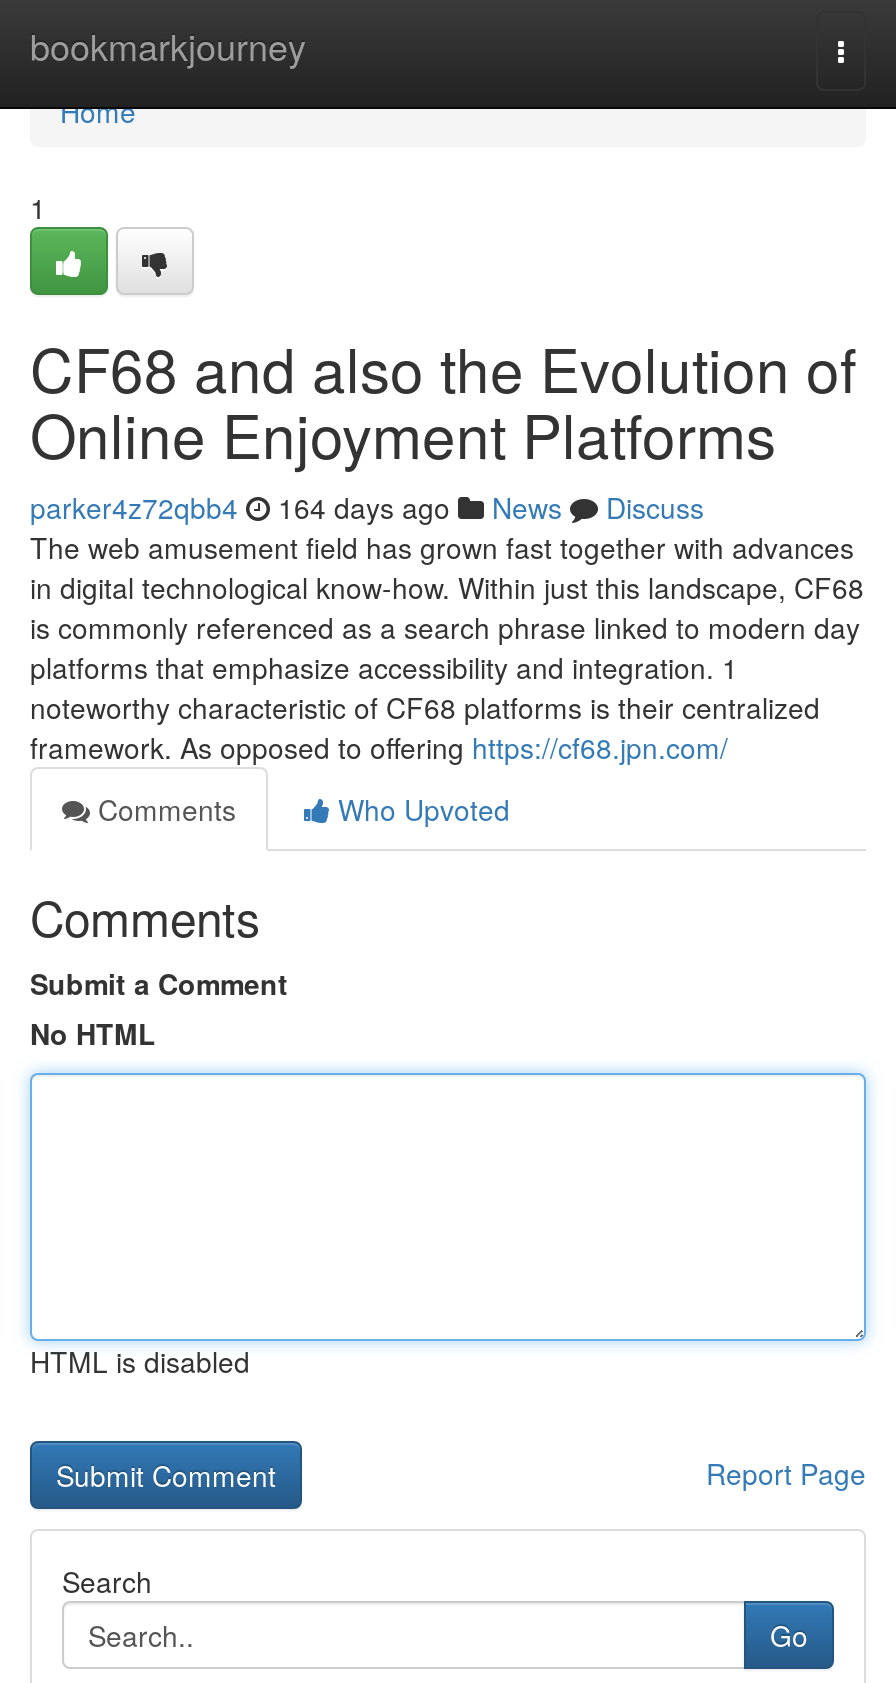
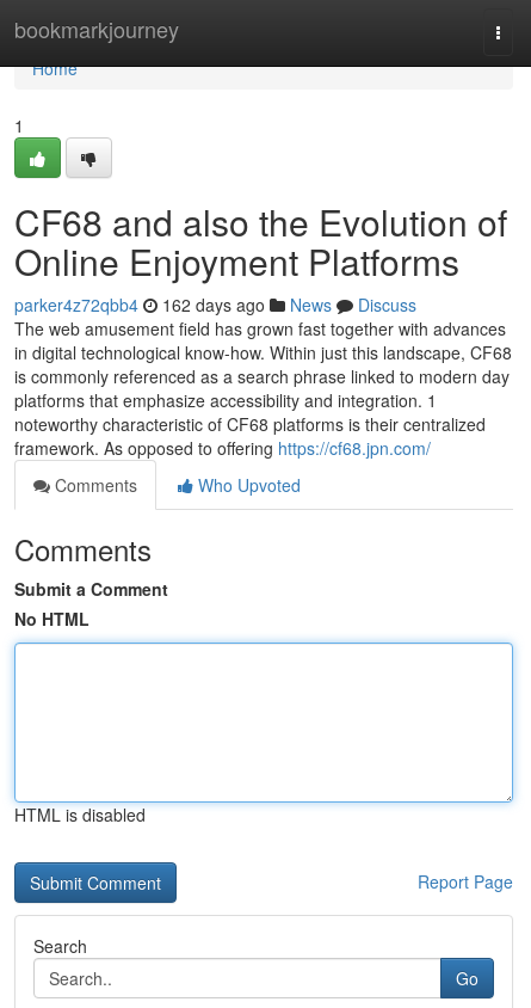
[30,487,704,527] parker4z72qbb4 164 days ago News Discuss -> [14,293,416,316] parker4z72qbb4 162 days ago News Discuss

